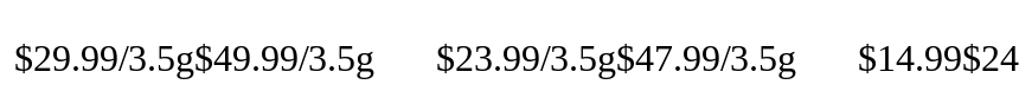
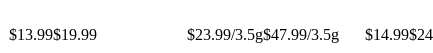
[14,37,374,77] $29.99/3.5g$49.99/3.5g -> [9,26,97,43] $13.99$19.99

